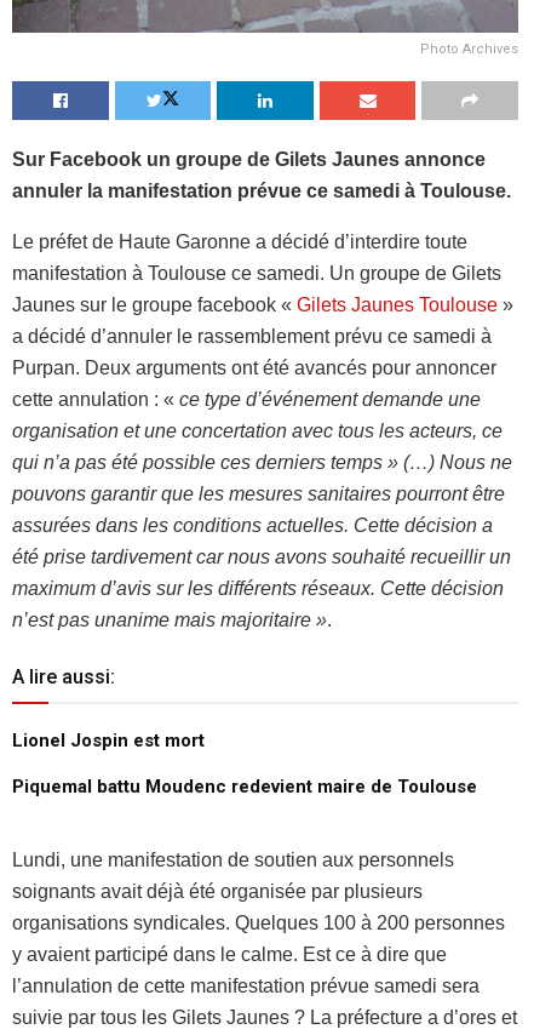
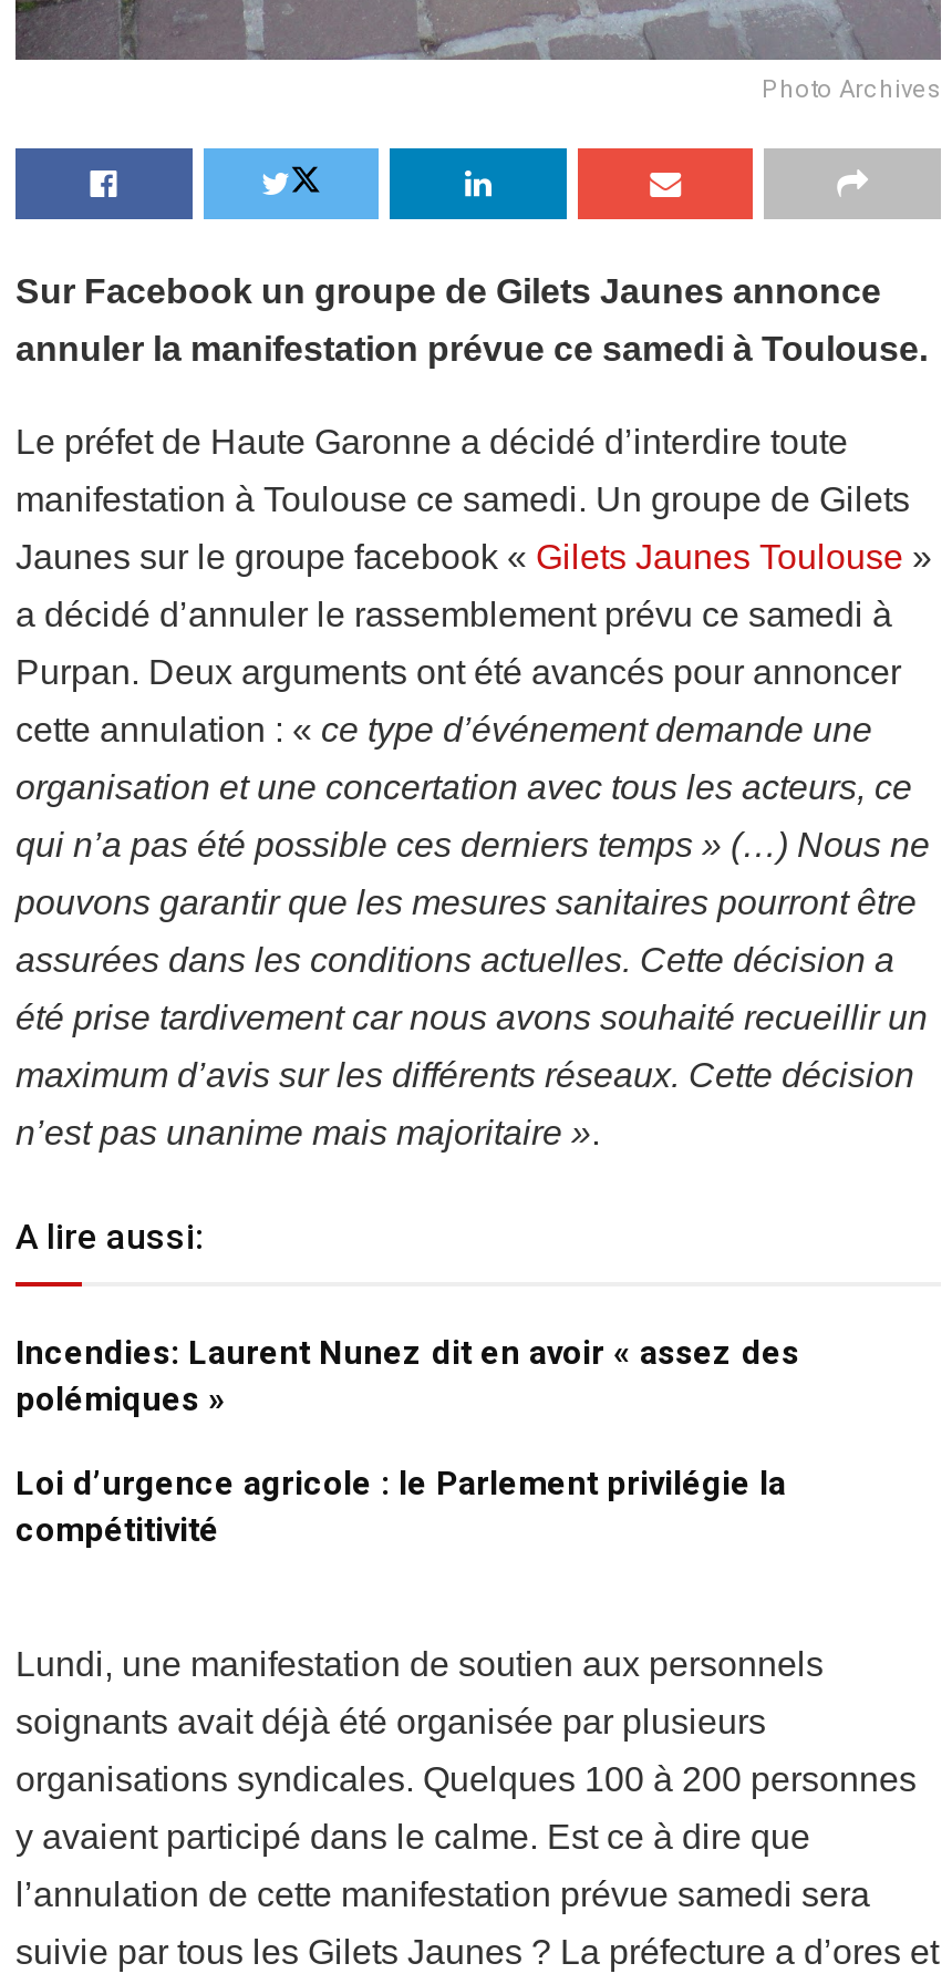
[12,730,205,752] Lionel Jospin est mort -> [15,1334,799,1420] Incendies: Laurent Nunez dit en avoir « assez des | polémiques »
[12,776,477,798] Piquemal battu Moudenc redevient maire de Toulouse -> [15,1464,786,1551] Loi d’urgence agricole : le Parlement privilégie la | compétitivité

